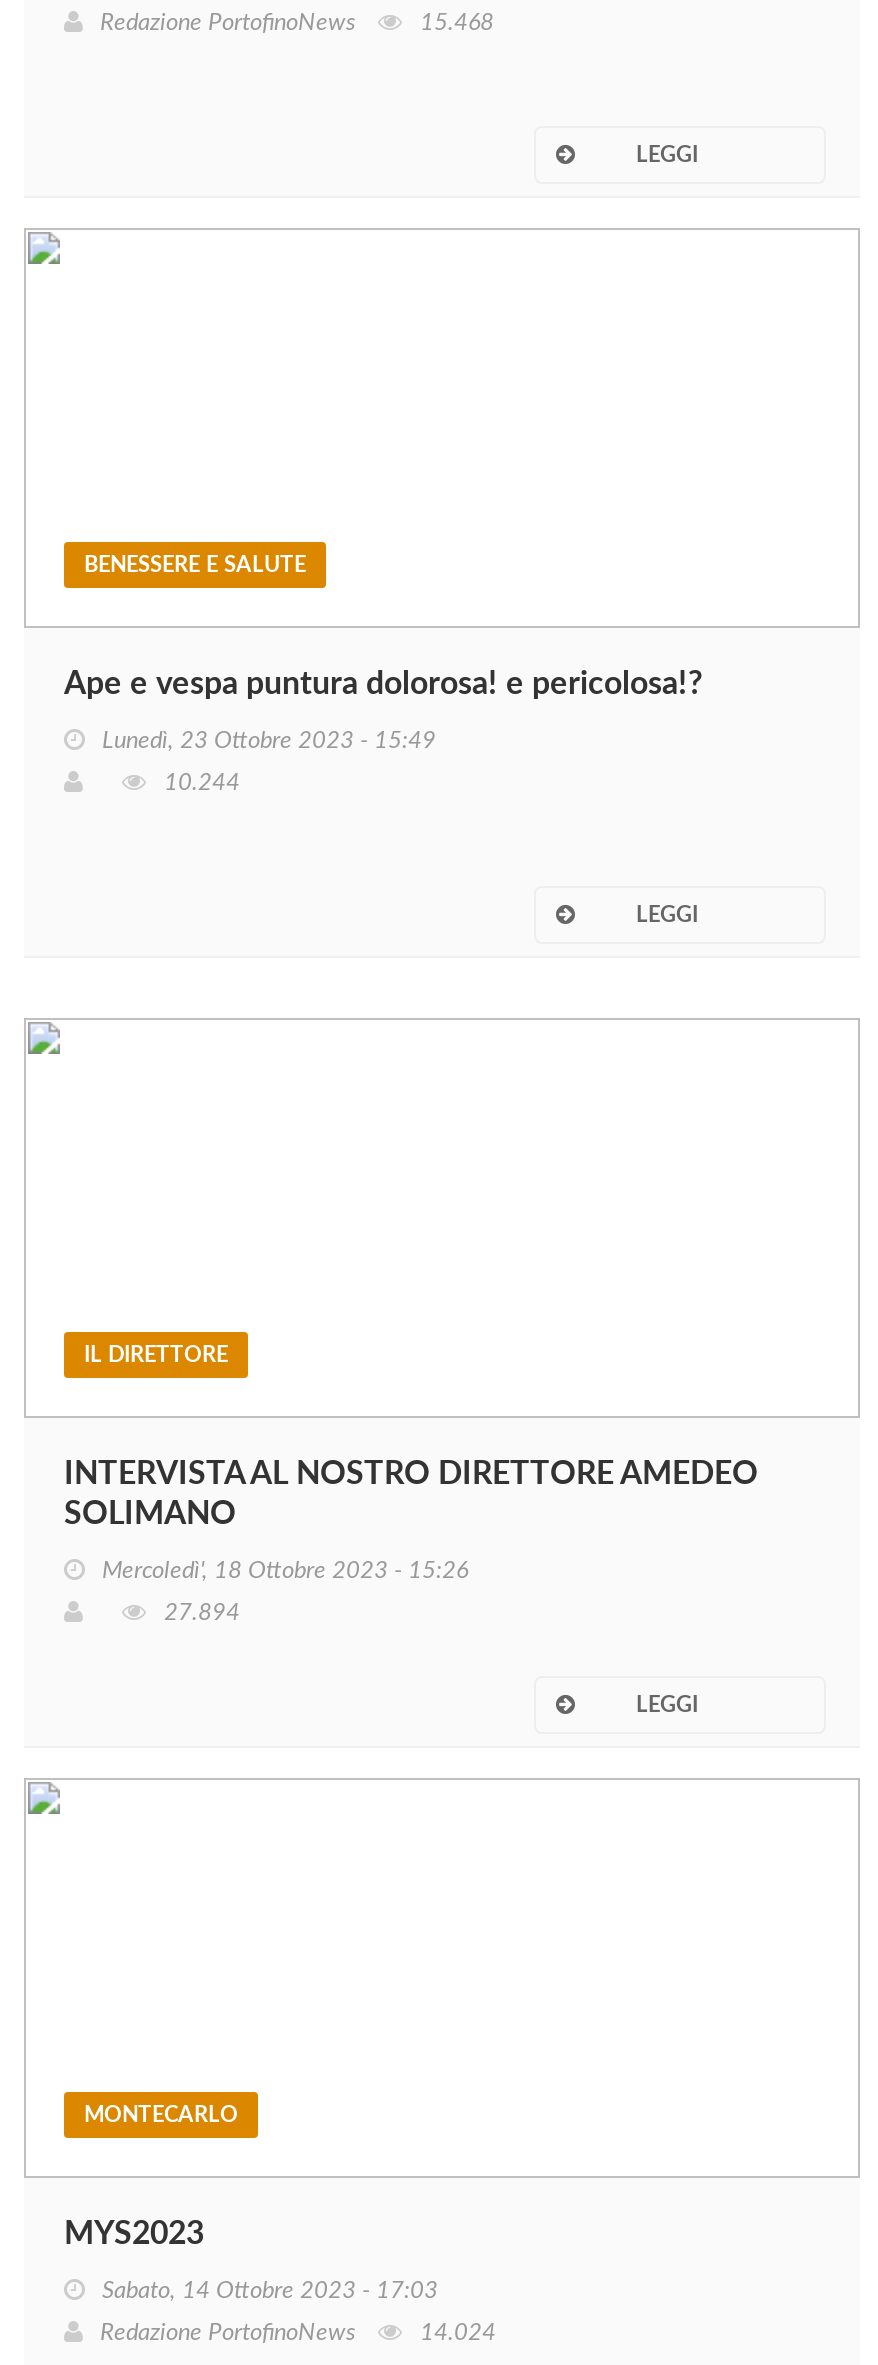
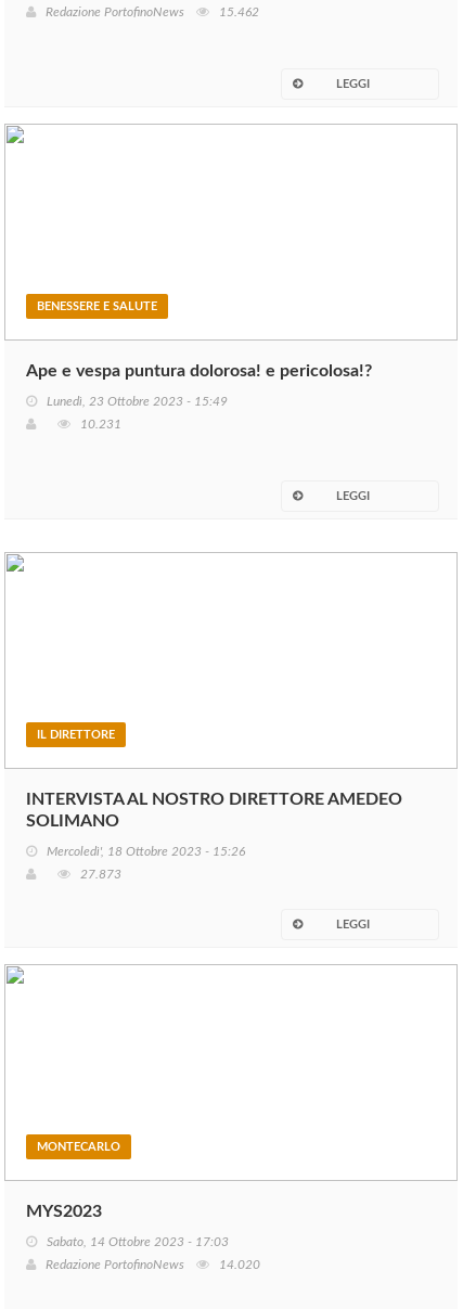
[420,10,494,34] 15.468 -> [219,5,259,18] 15.462
[164,770,240,794] 10.244 -> [80,418,121,431] 10.231
[164,1600,240,1624] 27.894 -> [80,868,121,881] 27.873
[420,2320,496,2344] 14.024 -> [219,1258,260,1271] 14.020

